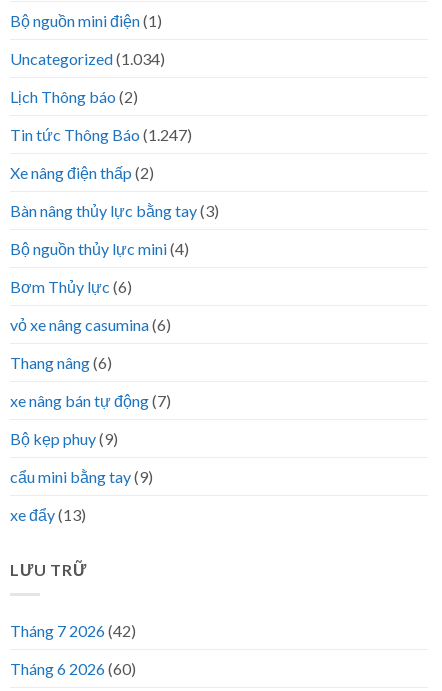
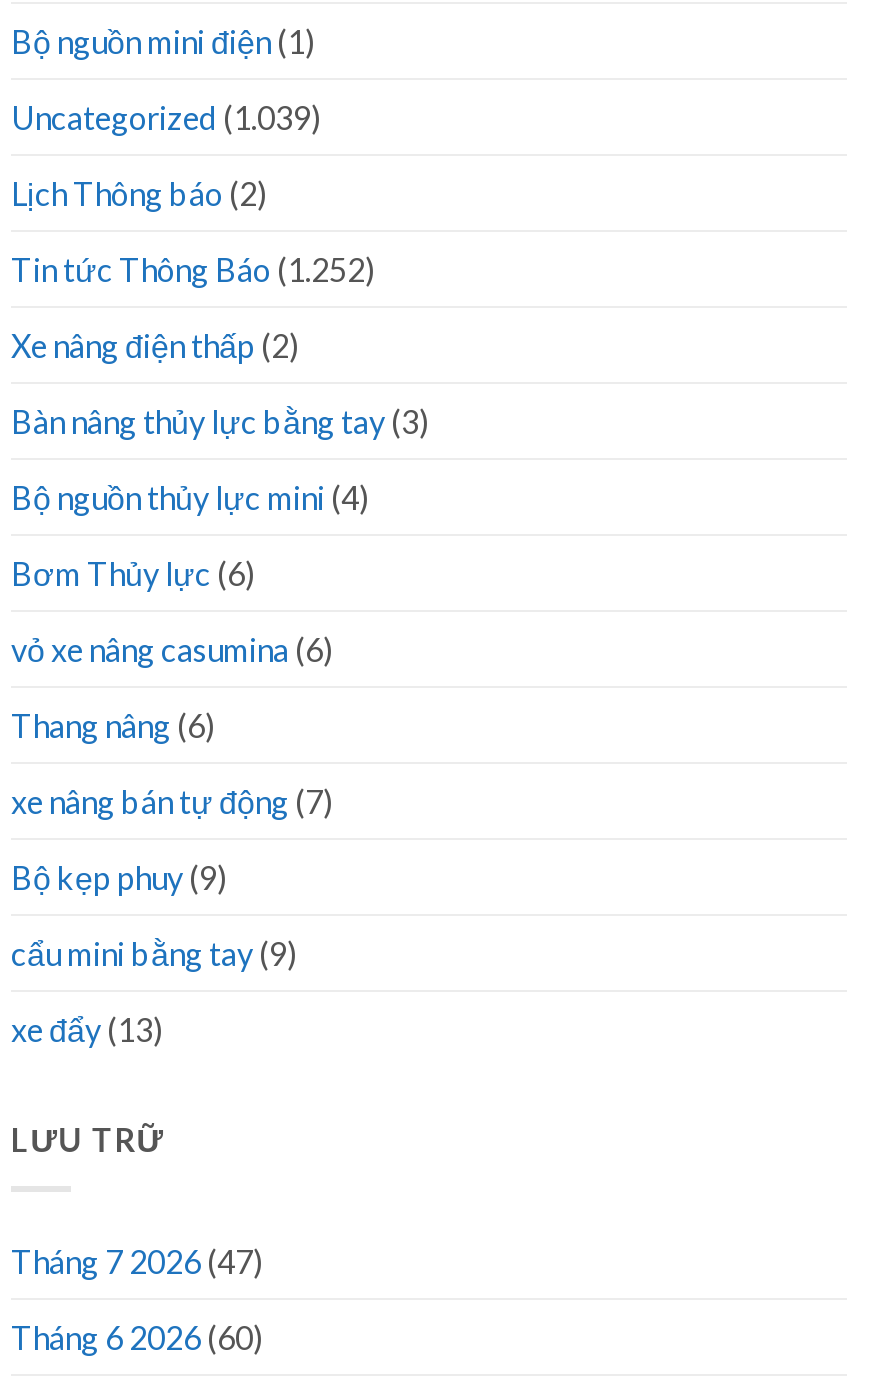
[10,49,165,68] Uncategorized (1.034) -> [11,98,321,136] Uncategorized (1.039)
[10,125,192,144] Tin tức Thông Báo (1.247) -> [11,250,375,288] Tin tức Thông Báo (1.252)
[10,621,136,640] Tháng 7 2026 (42) -> [11,1241,263,1279] Tháng 7 2026 (47)

